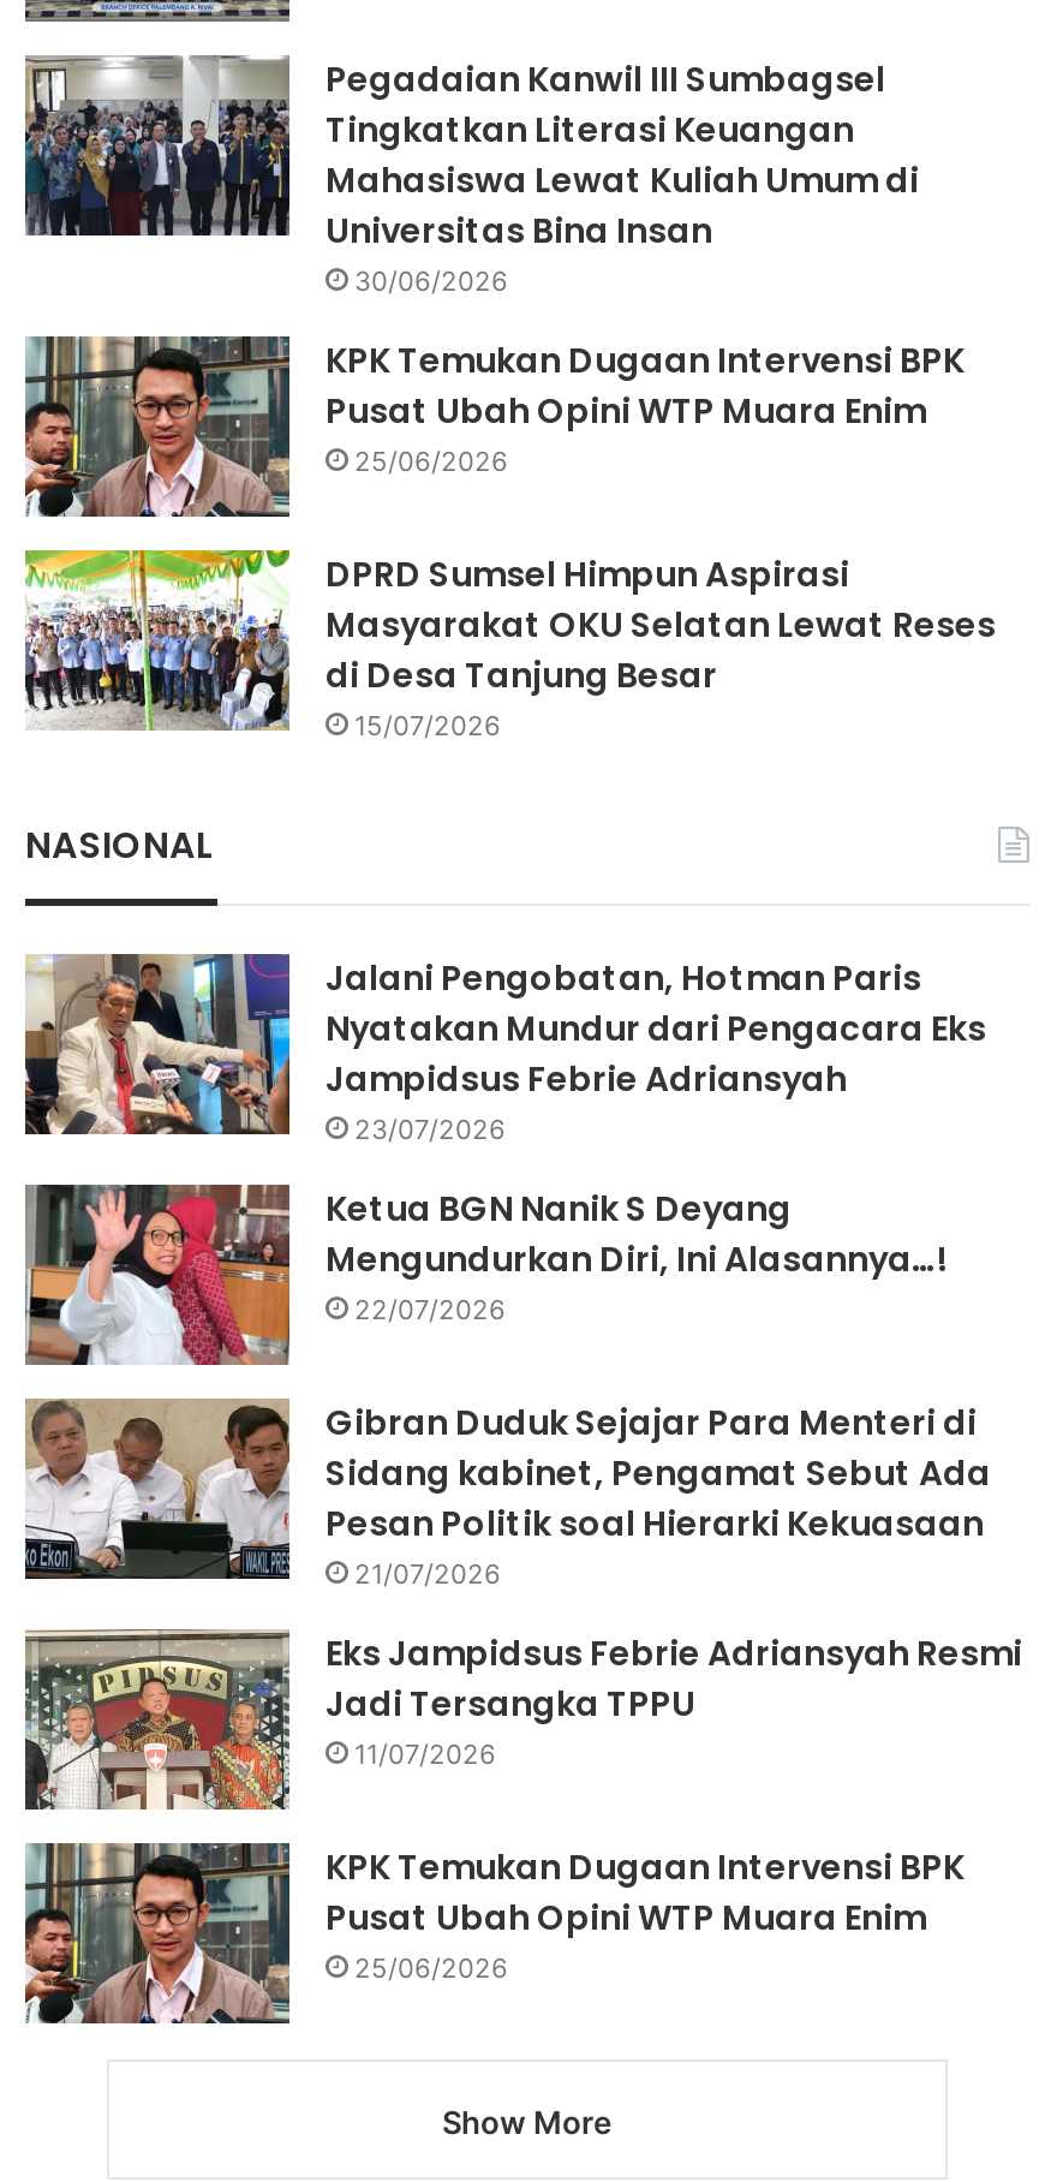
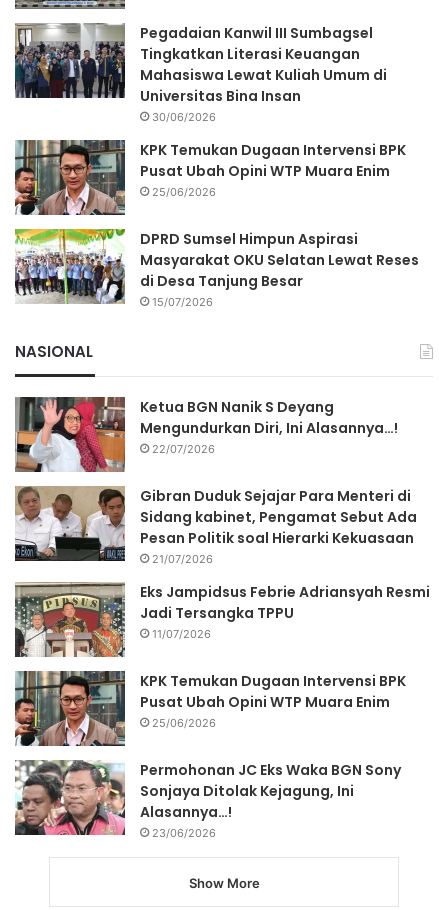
[25,952,986,1146] [image] | Jalani Pengobatan, Hotman Paris | Nyatakan Mundur dari Pengacara Eks | Jampidsus Febrie Adriansyah | 23/07/2026 -> none
moved [23,1180,1022,1984] -> [14,395,430,730]: [image] | Ketua BGN Nanik S Deyang | Mengundurkan Diri, Ini Alasannya…! | ... | Pusat Ubah Opini WTP Muara Enim | 25/06/2026
none -> [15,759,401,840] [image] | Permohonan JC Eks Waka BGN Sony | Sonjaya Ditolak Kejagung, Ini | Alasannya…! | 23/06/2026

